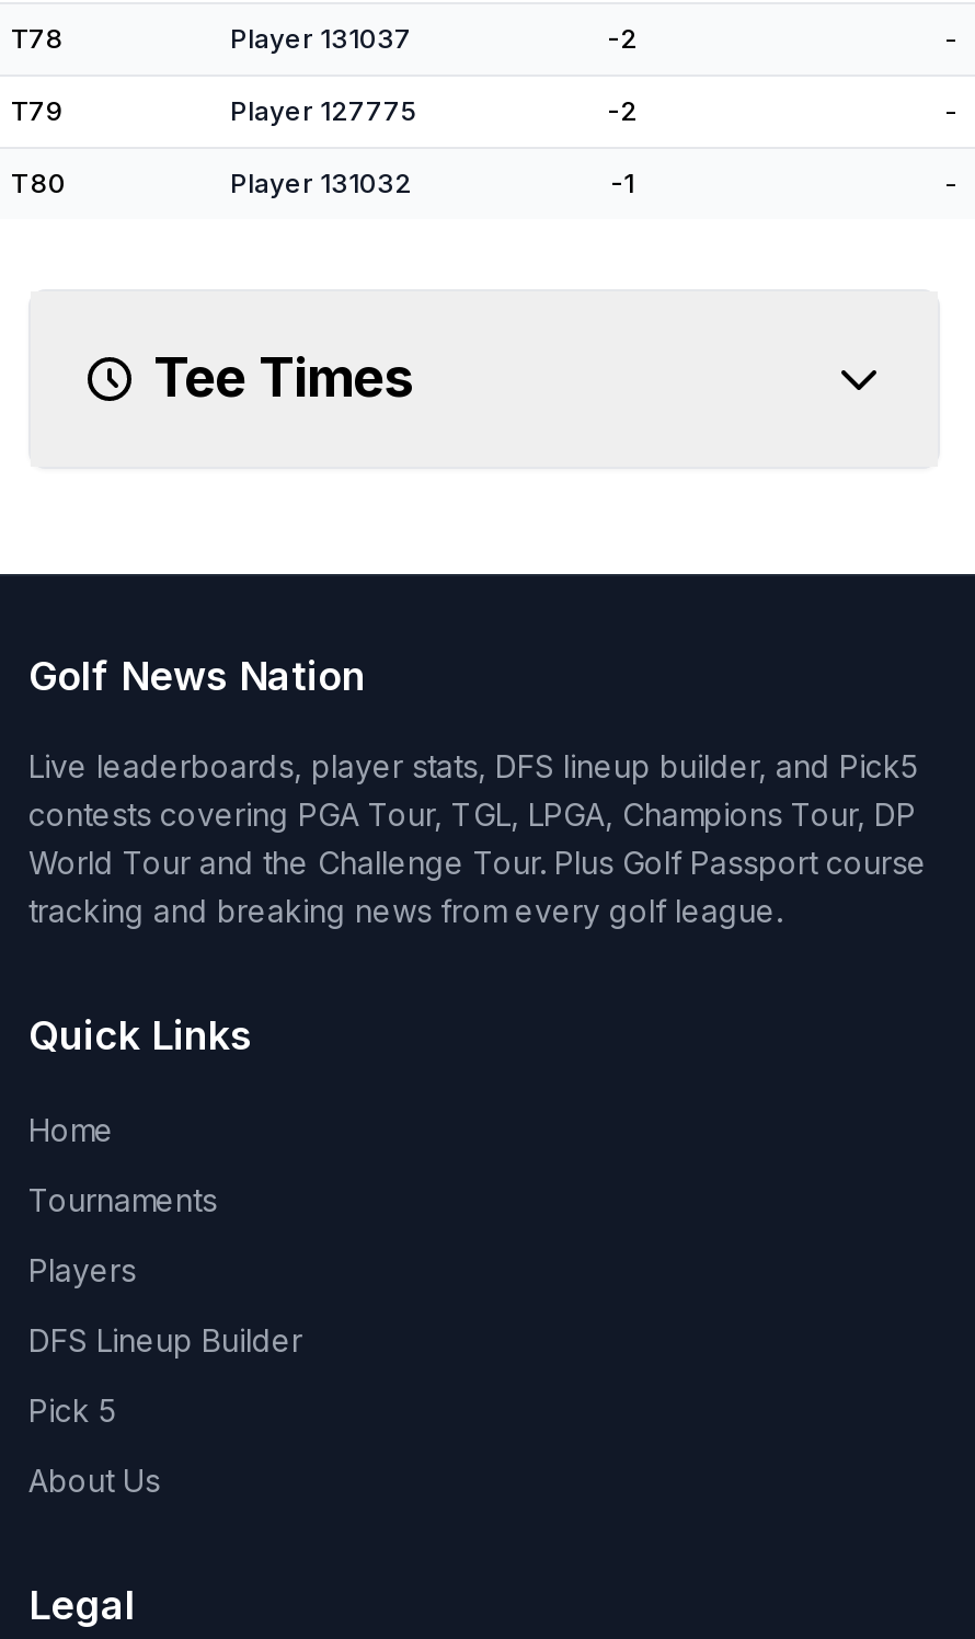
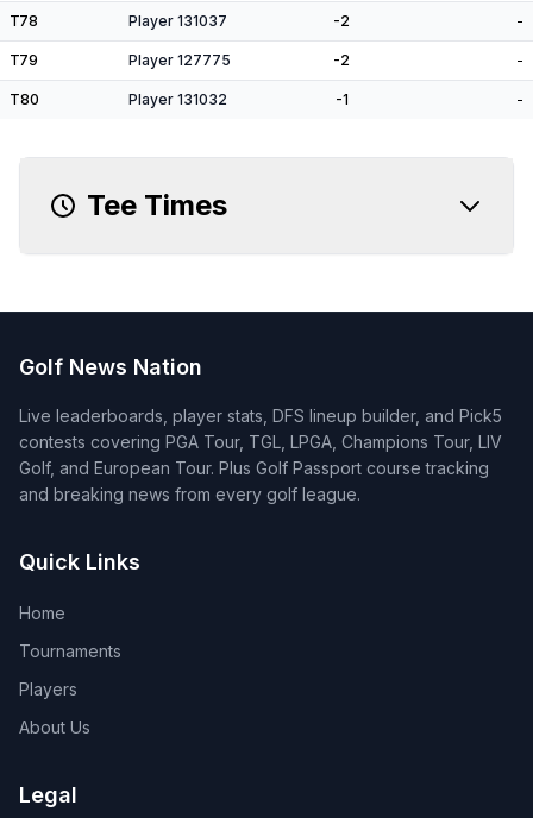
[28,795,927,929] contests covering PGA Tour, TGL, LPGA, Champions Tour, DP | World Tour and the Challenge Tour. Plus Golf Passport course | tracking and breaking news from every golf league. -> [19,432,502,504] contests covering PGA Tour, TGL, LPGA, Champions Tour, LIV | Golf, and European Tour. Plus Golf Passport course tracking | and breaking news from every golf league.
[28,1321,302,1429] DFS Lineup Builder | Pick 5 -> none

